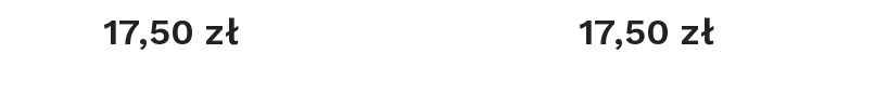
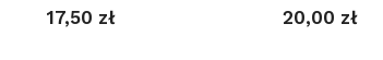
[579,10,715,53] 17,50 zł -> [283,6,358,28] 20,00 zł

